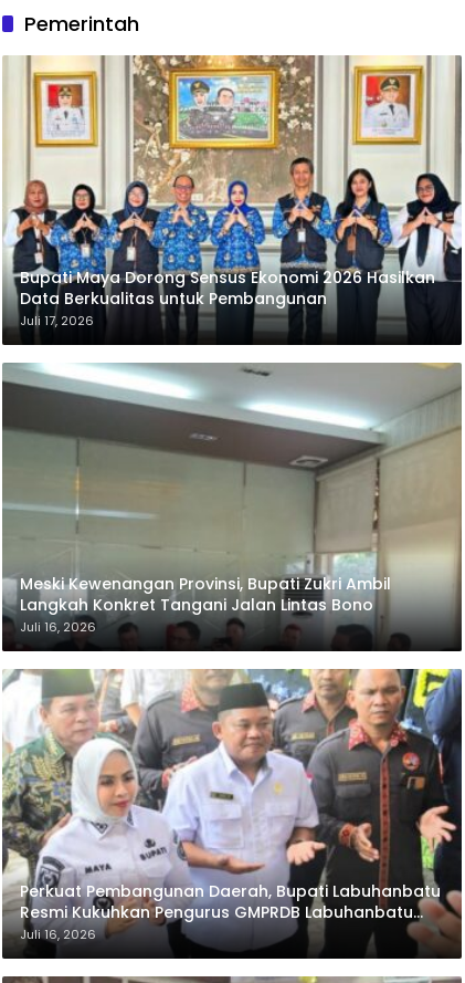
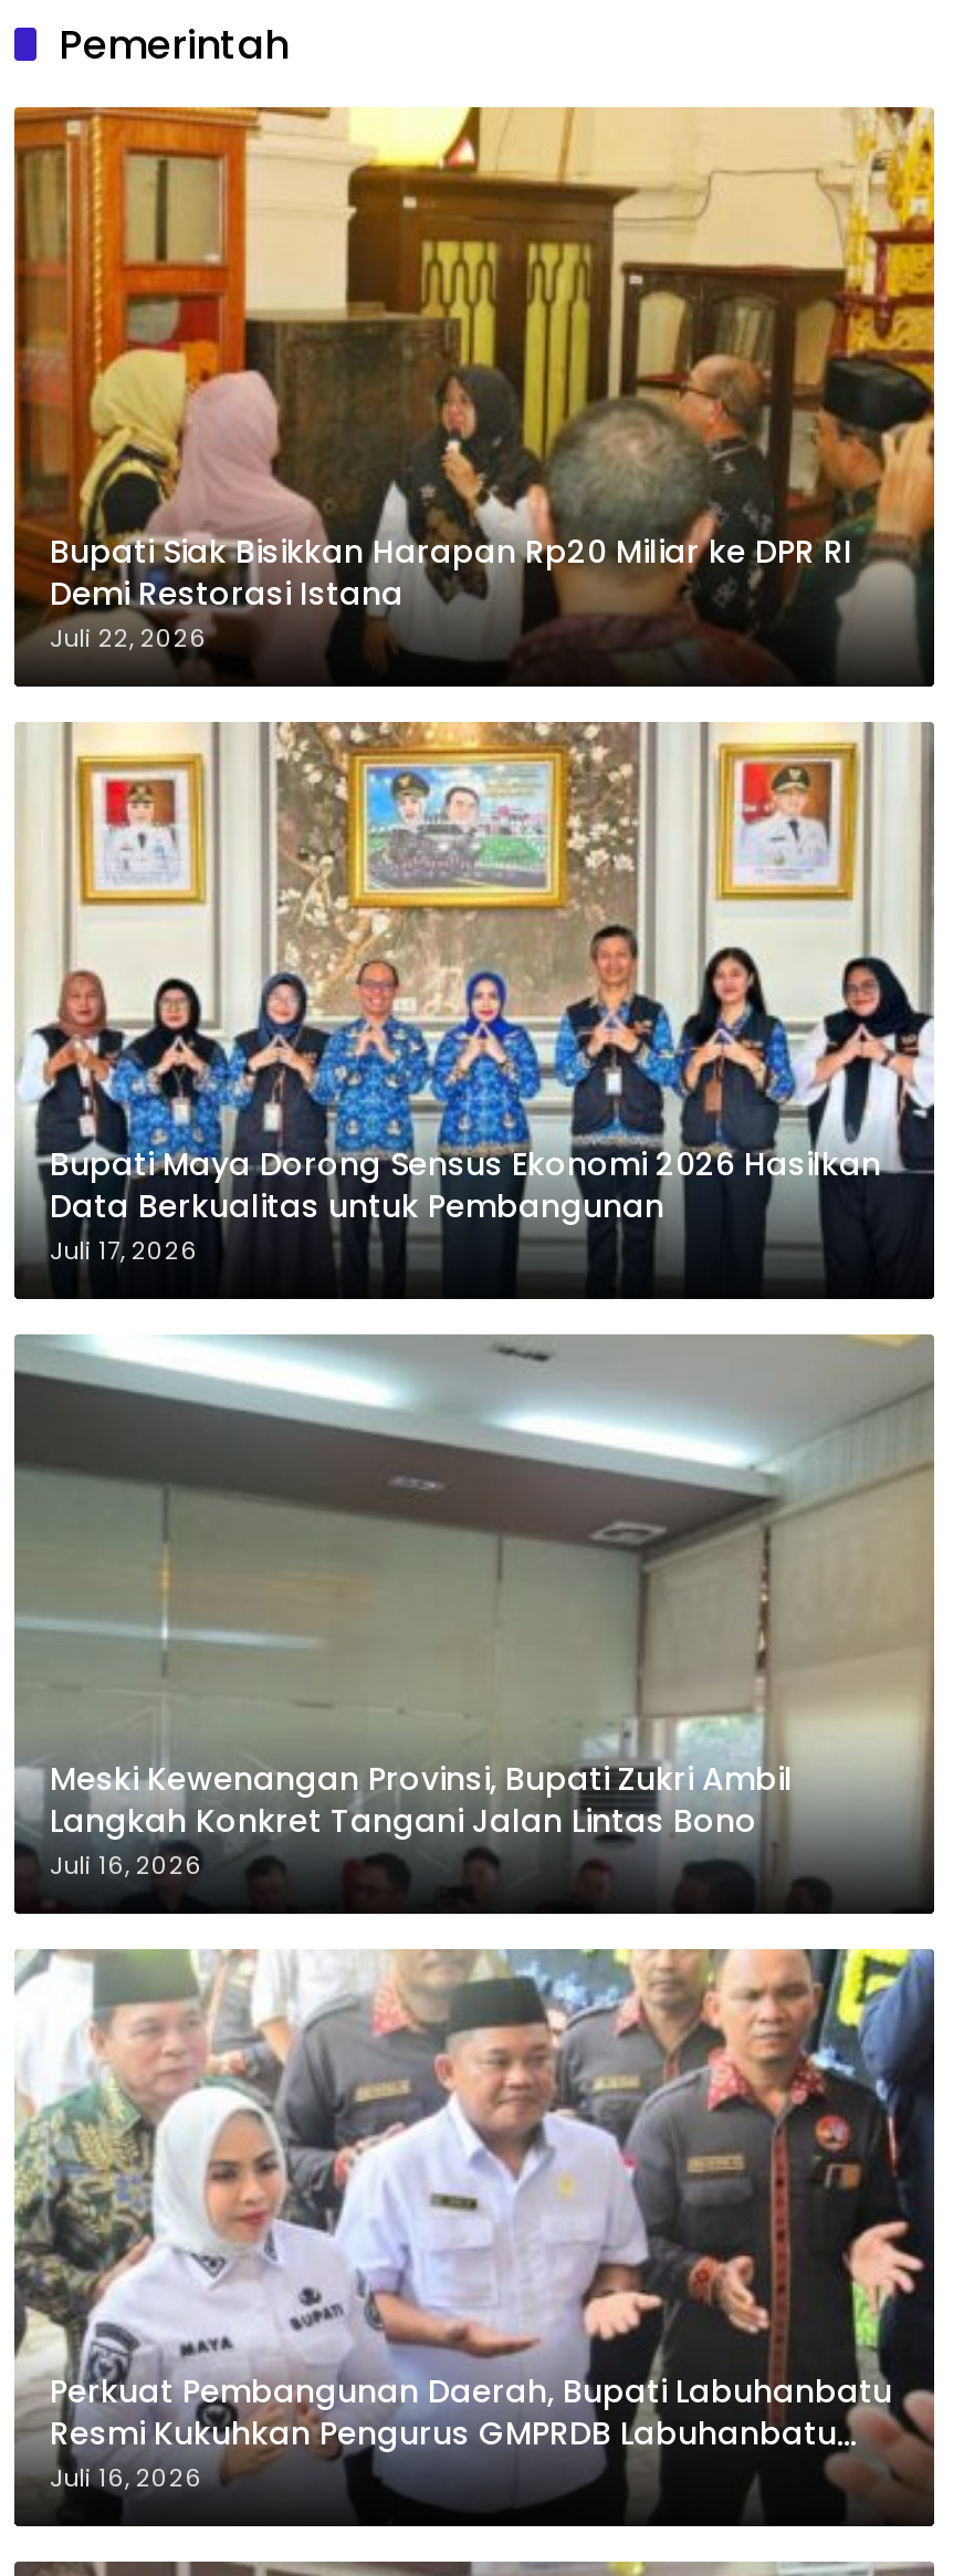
none -> [12,105,936,680] [image] | Bupati Siak Bisikkan Harapan Rp20 Miliar ke DPR RI | Demi Restorasi Istana | Juli 22, 2026

